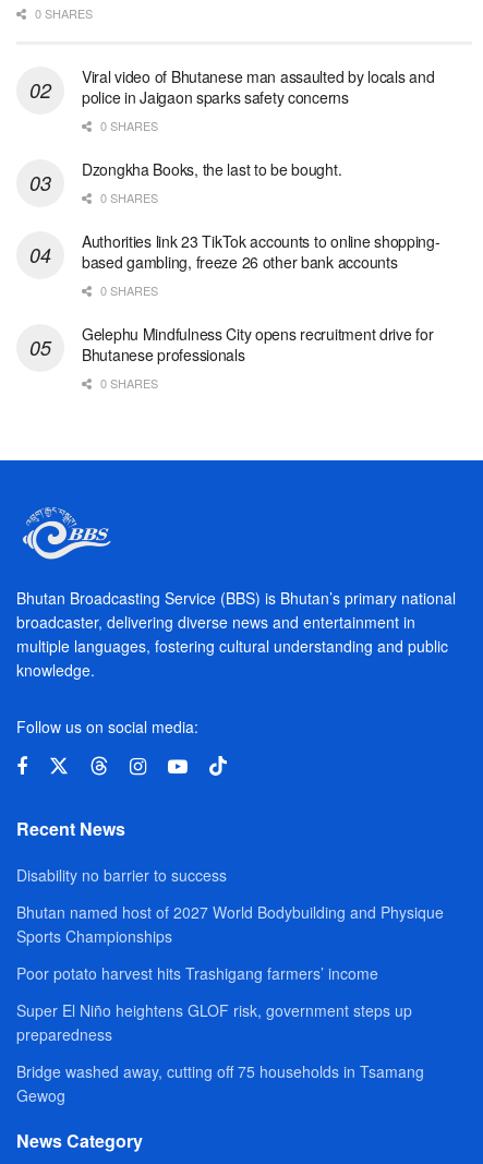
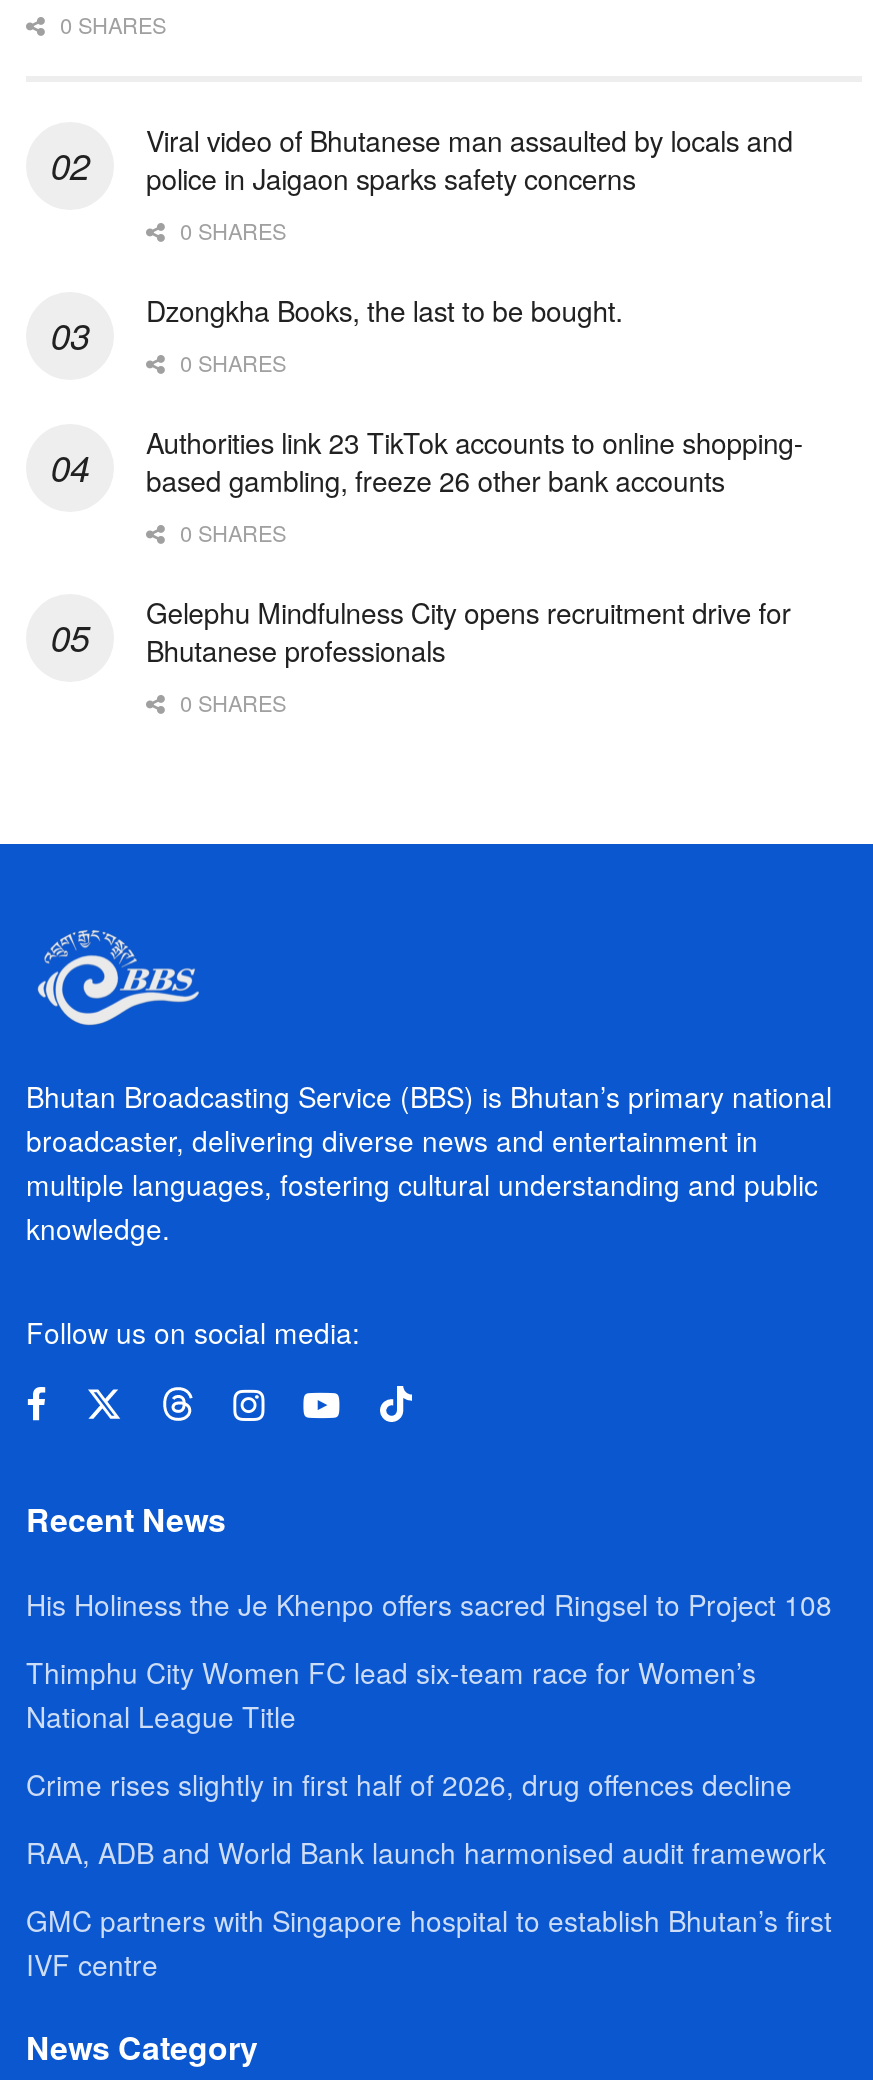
[16,864,227,885] Disability no barrier to success -> [26,1583,832,1623] His Holiness the Je Khenpo offers sacred Ringsel to Project 108
[16,901,444,946] Bhutan named host of 2027 World Bodybuilding and Physique | Sports Championships -> [26,1651,756,1735] Thimphu City Women FC lead six-team race for Women’s | National League Title
[16,962,378,984] Poor potato harvest hits Trashigang farmers’ income -> [26,1763,792,1803] Crime rises slightly in first half of 2026, drug offences decline
[16,999,412,1045] Super El Niño heightens GLOF risk, government steps up | preparedness -> [26,1831,826,1871] RAA, ADB and World Bank launch harmonised audit framework
[16,1060,424,1106] Bridge washed away, cutting off 75 households in Tsamang | Gewog -> [26,1899,832,1983] GMC partners with Singapore hospital to establish Bhutan’s first | IVF centre

